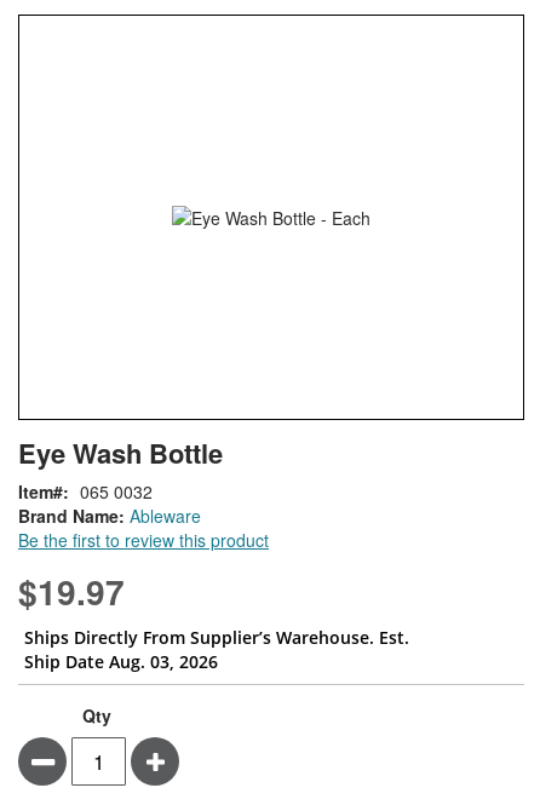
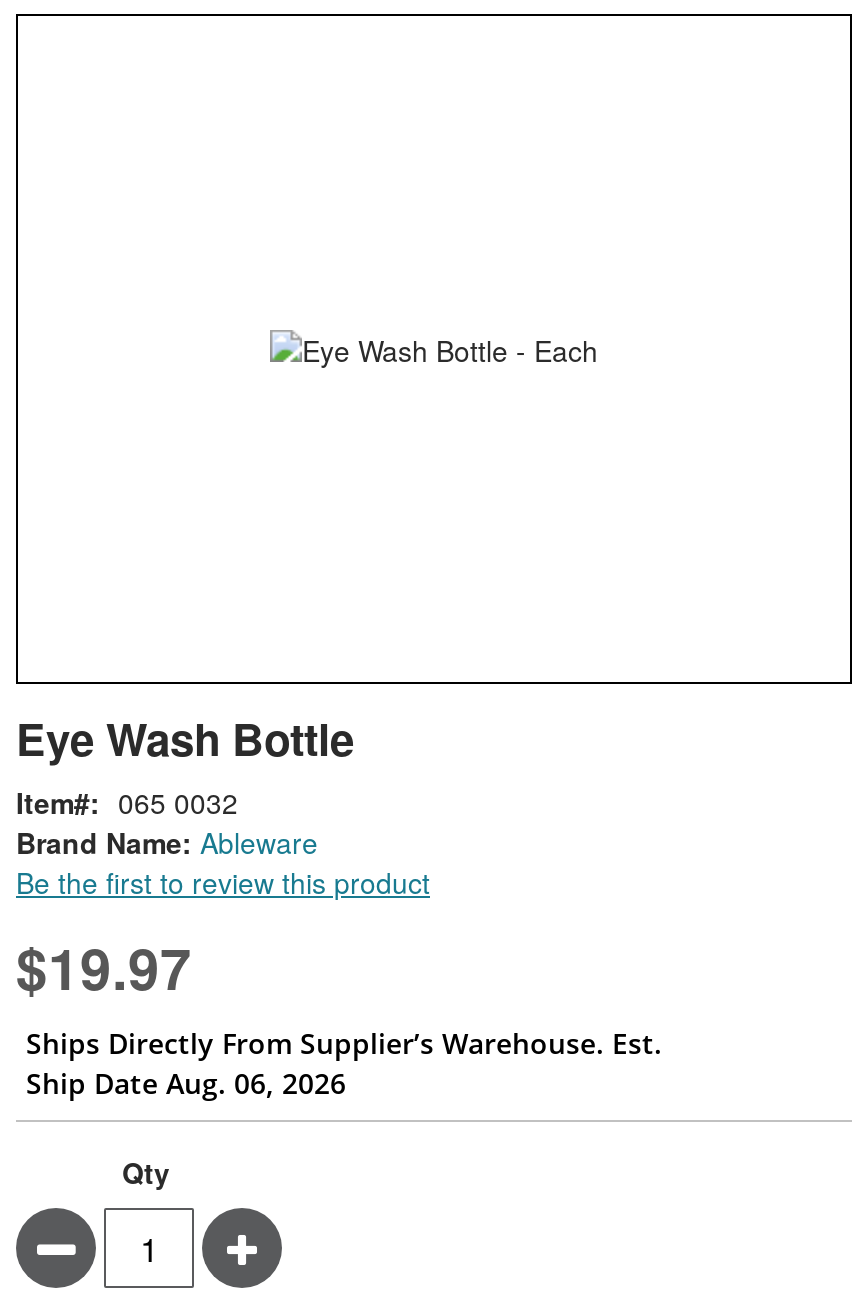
[24,650,218,673] Ship Date Aug. 03, 2026 -> [26,1065,346,1103] Ship Date Aug. 06, 2026

